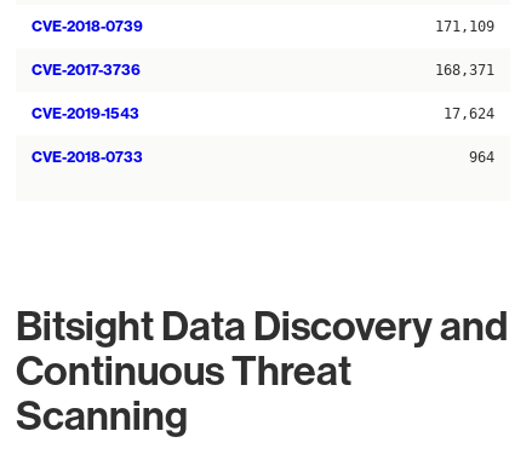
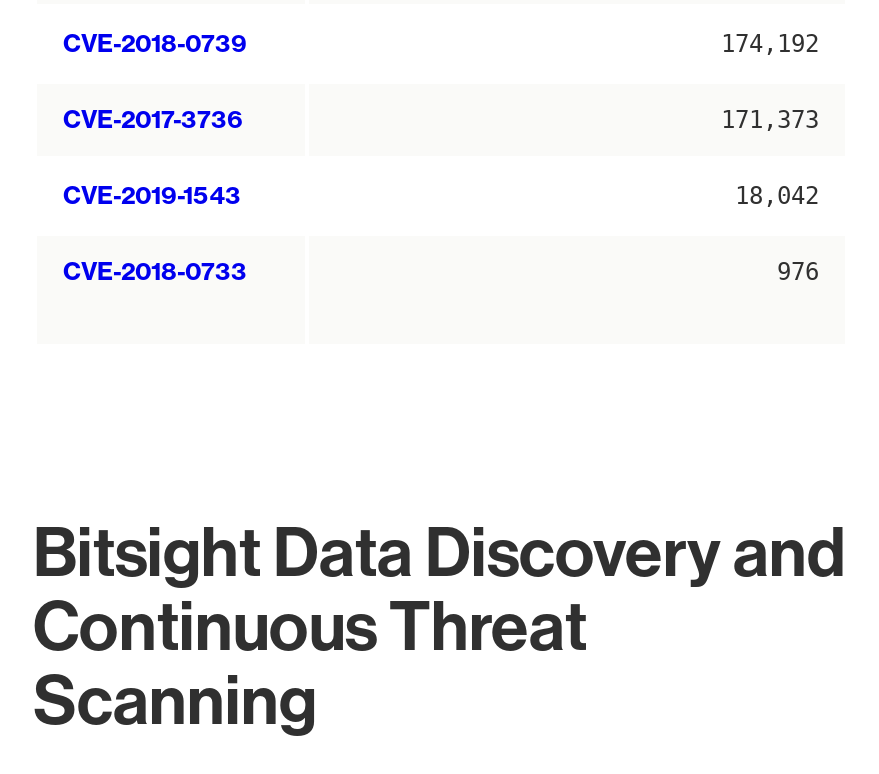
[435,18,494,35] 171,109 -> [721,30,819,58] 174,192
[435,62,494,78] 168,371 -> [721,106,819,134] 171,373
[444,105,494,122] 17,624 -> [735,182,819,210] 18,042
[469,149,494,166] 964 -> [777,258,819,286] 976

